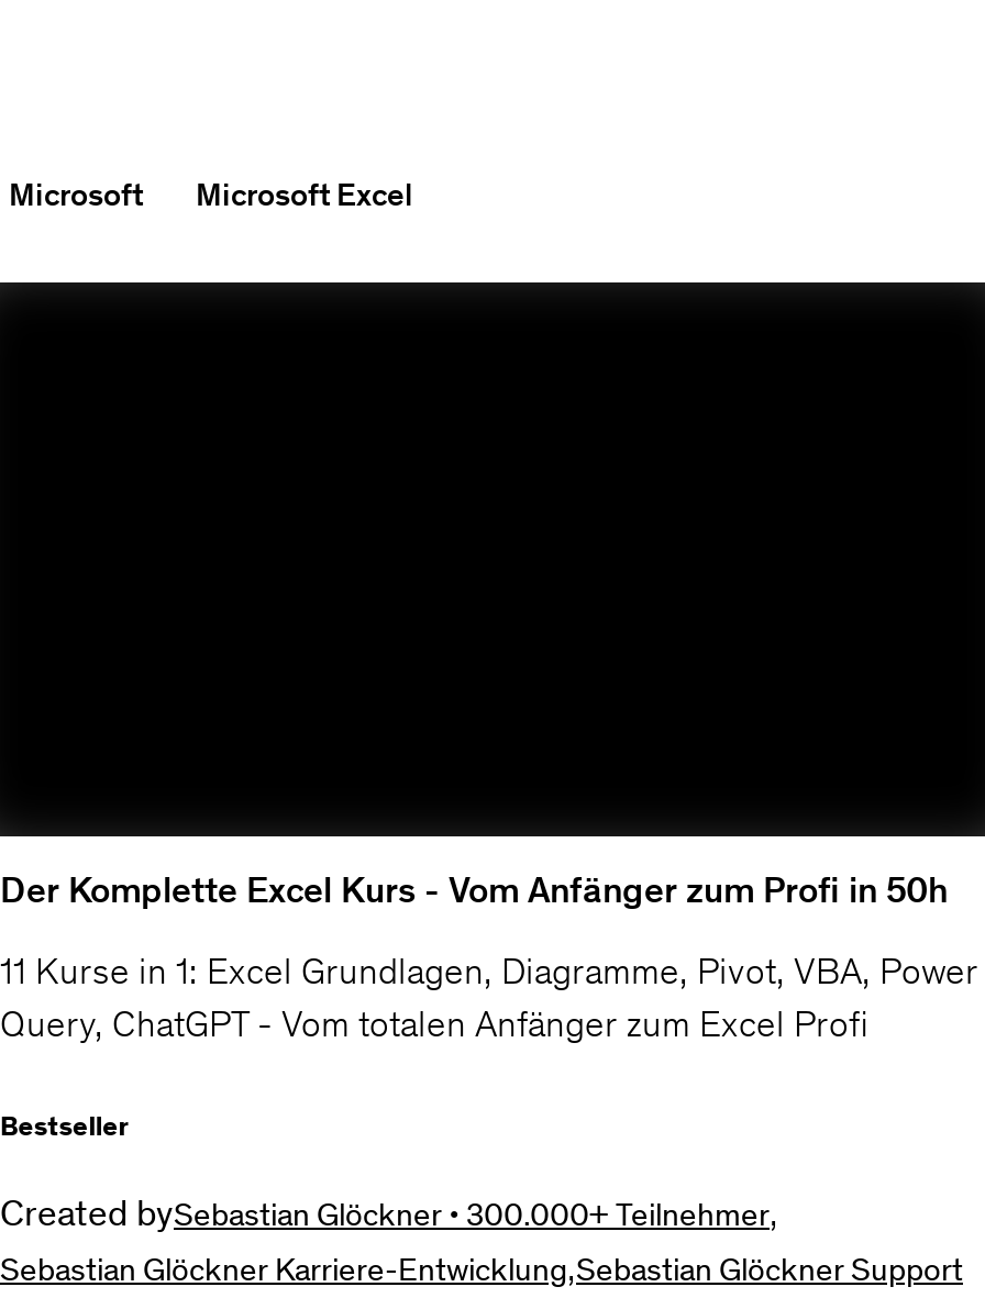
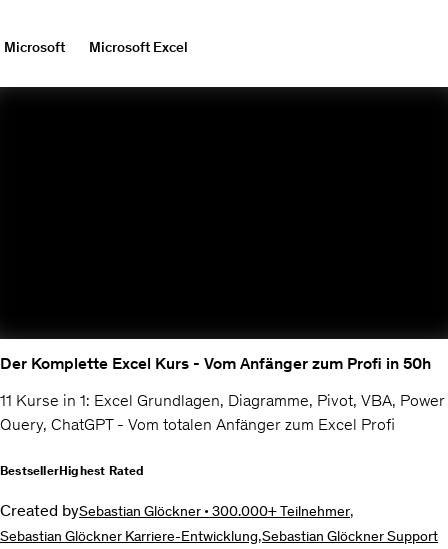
[0,1109,130,1142] Bestseller -> [0,463,145,478] BestsellerHighest Rated

